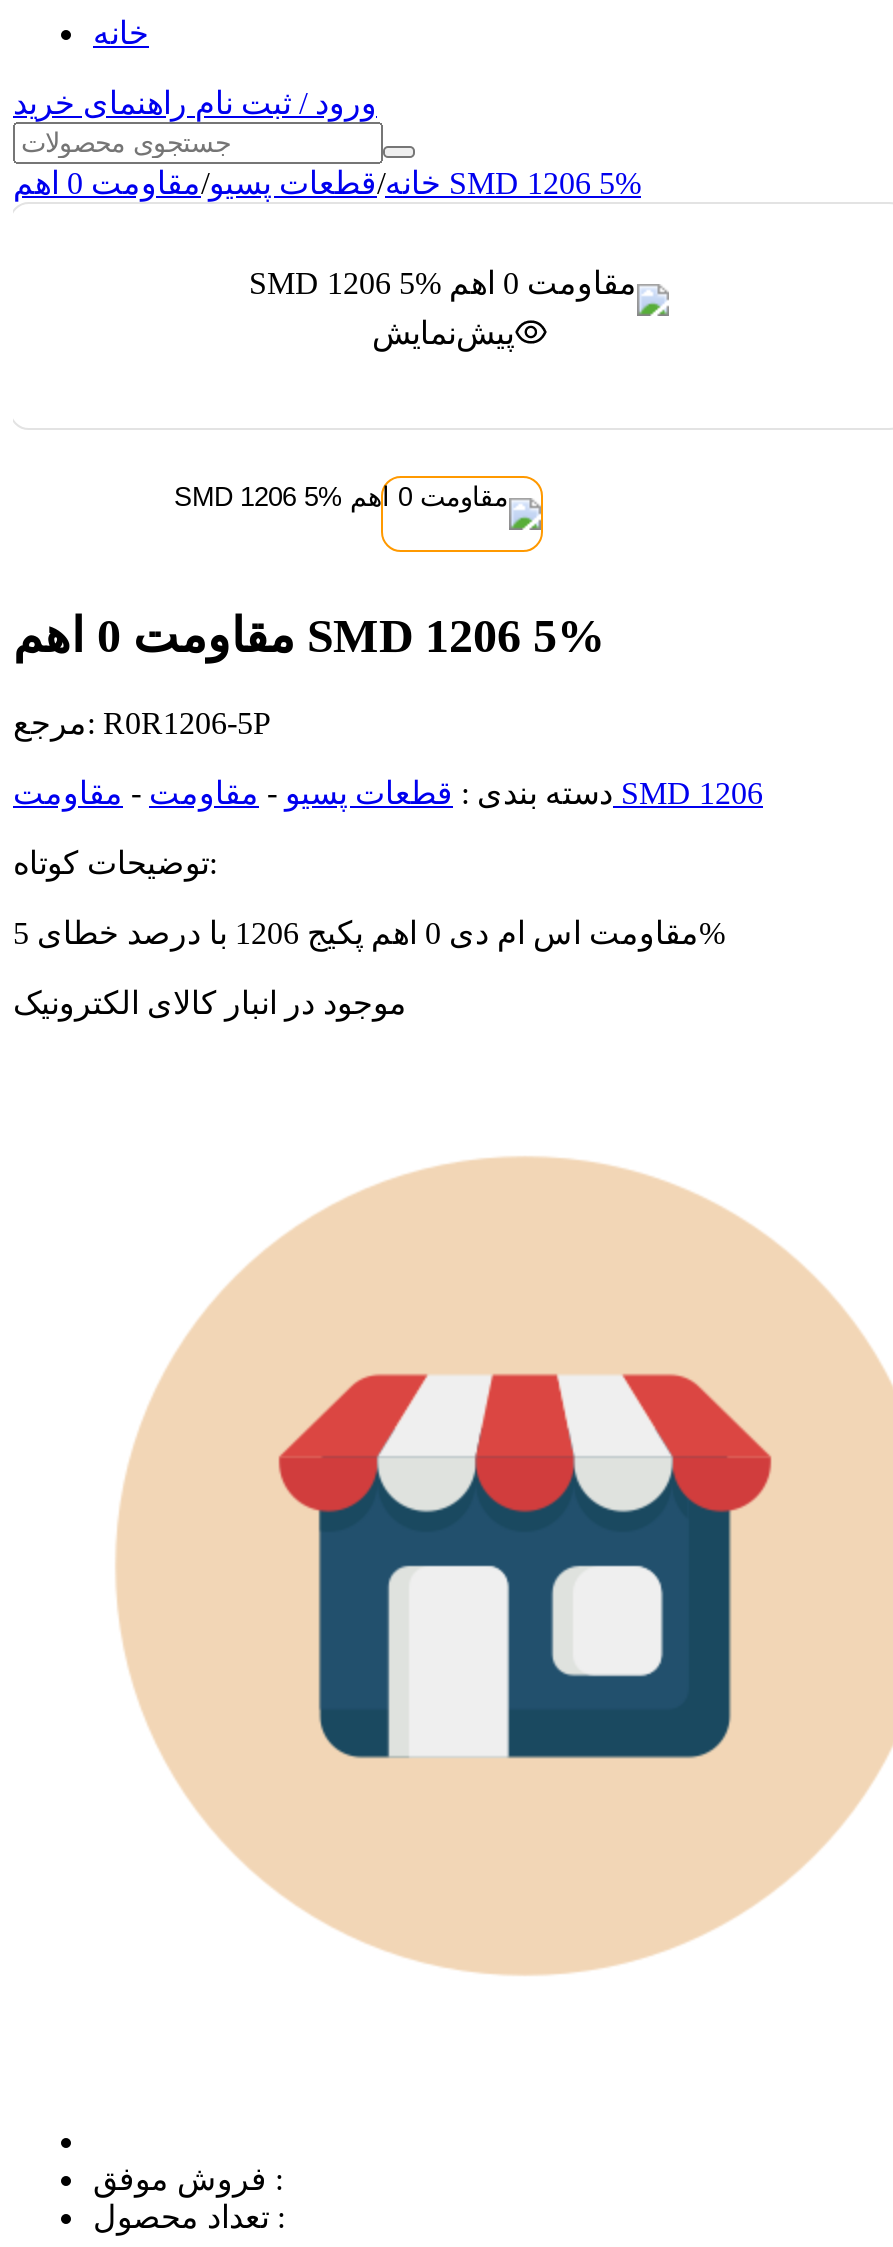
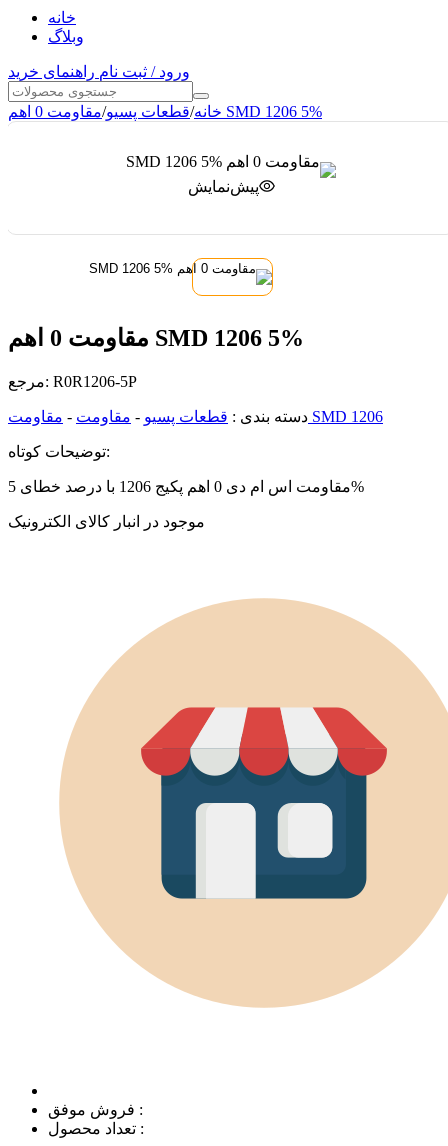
none -> [48,28,84,45] وبلاگ

